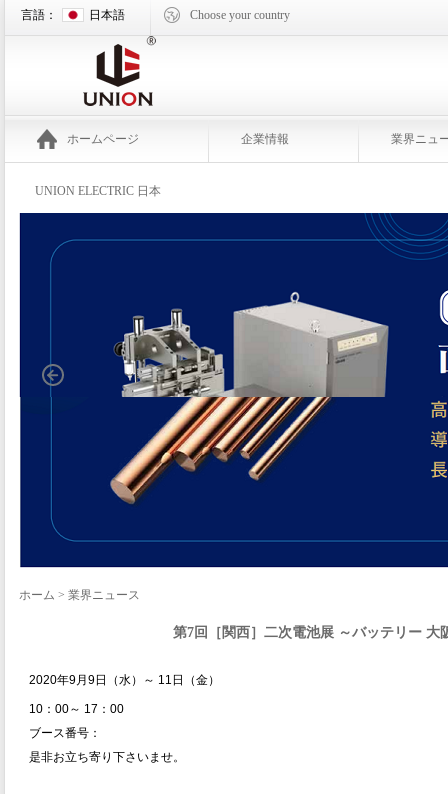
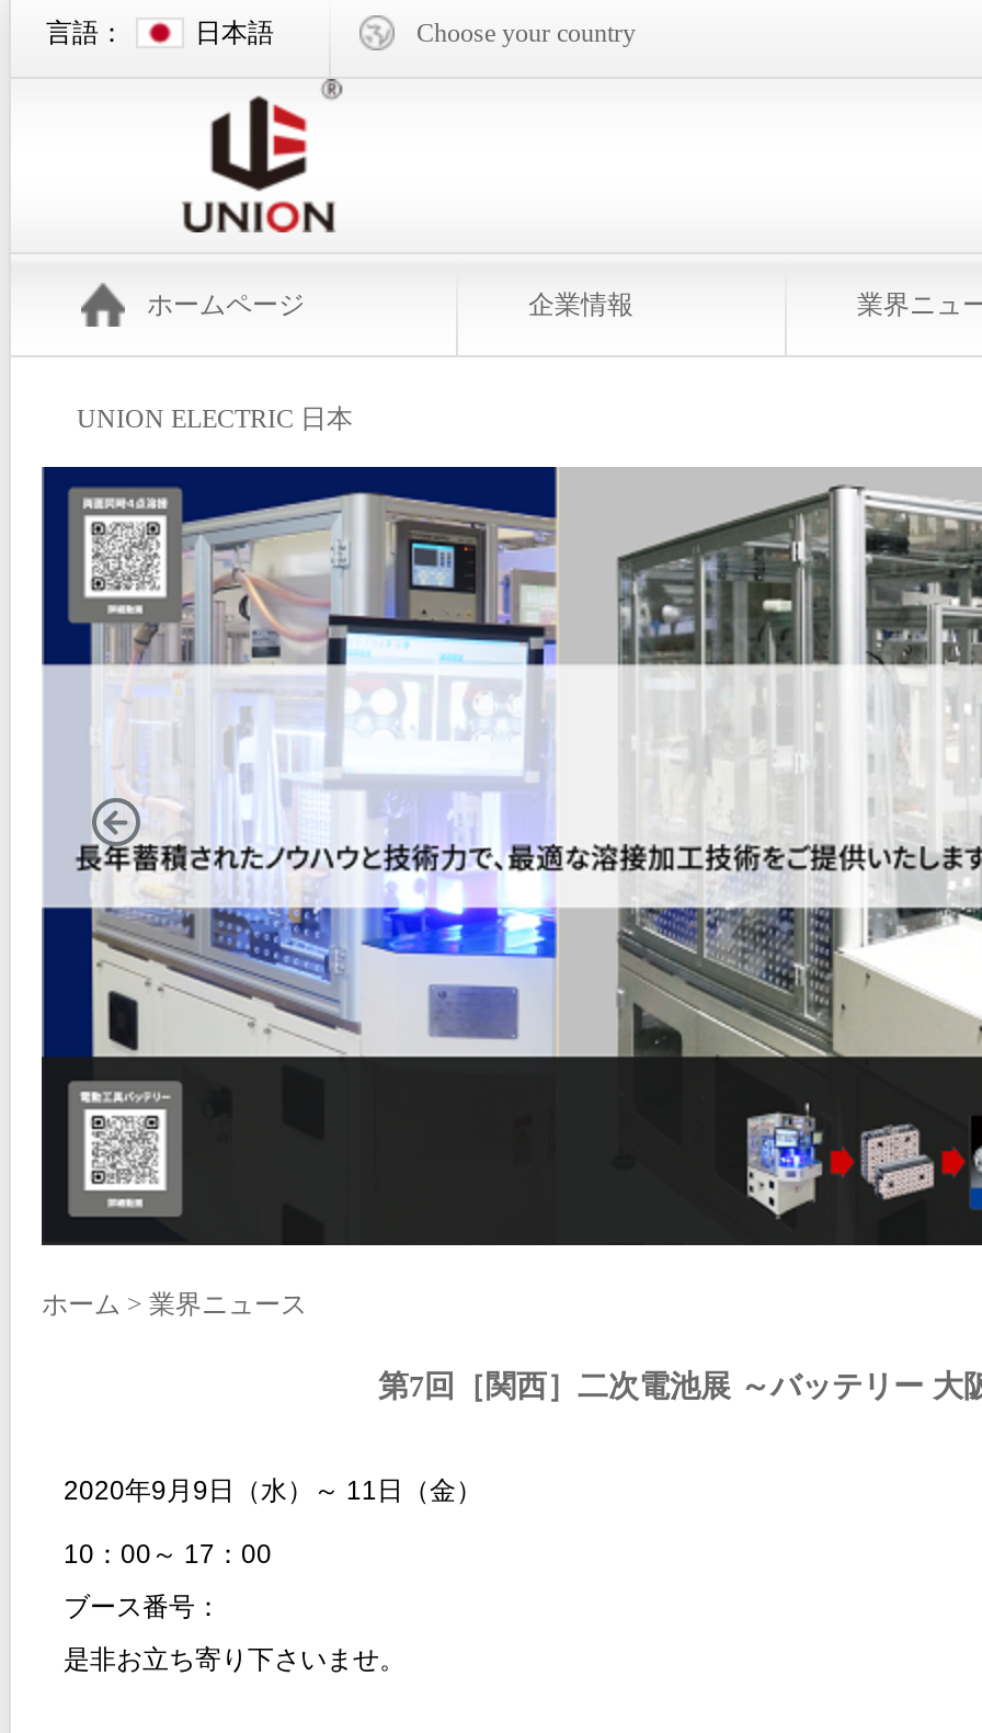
[19,212,445,567] [image] -> [42,467,975,1247] [image]

